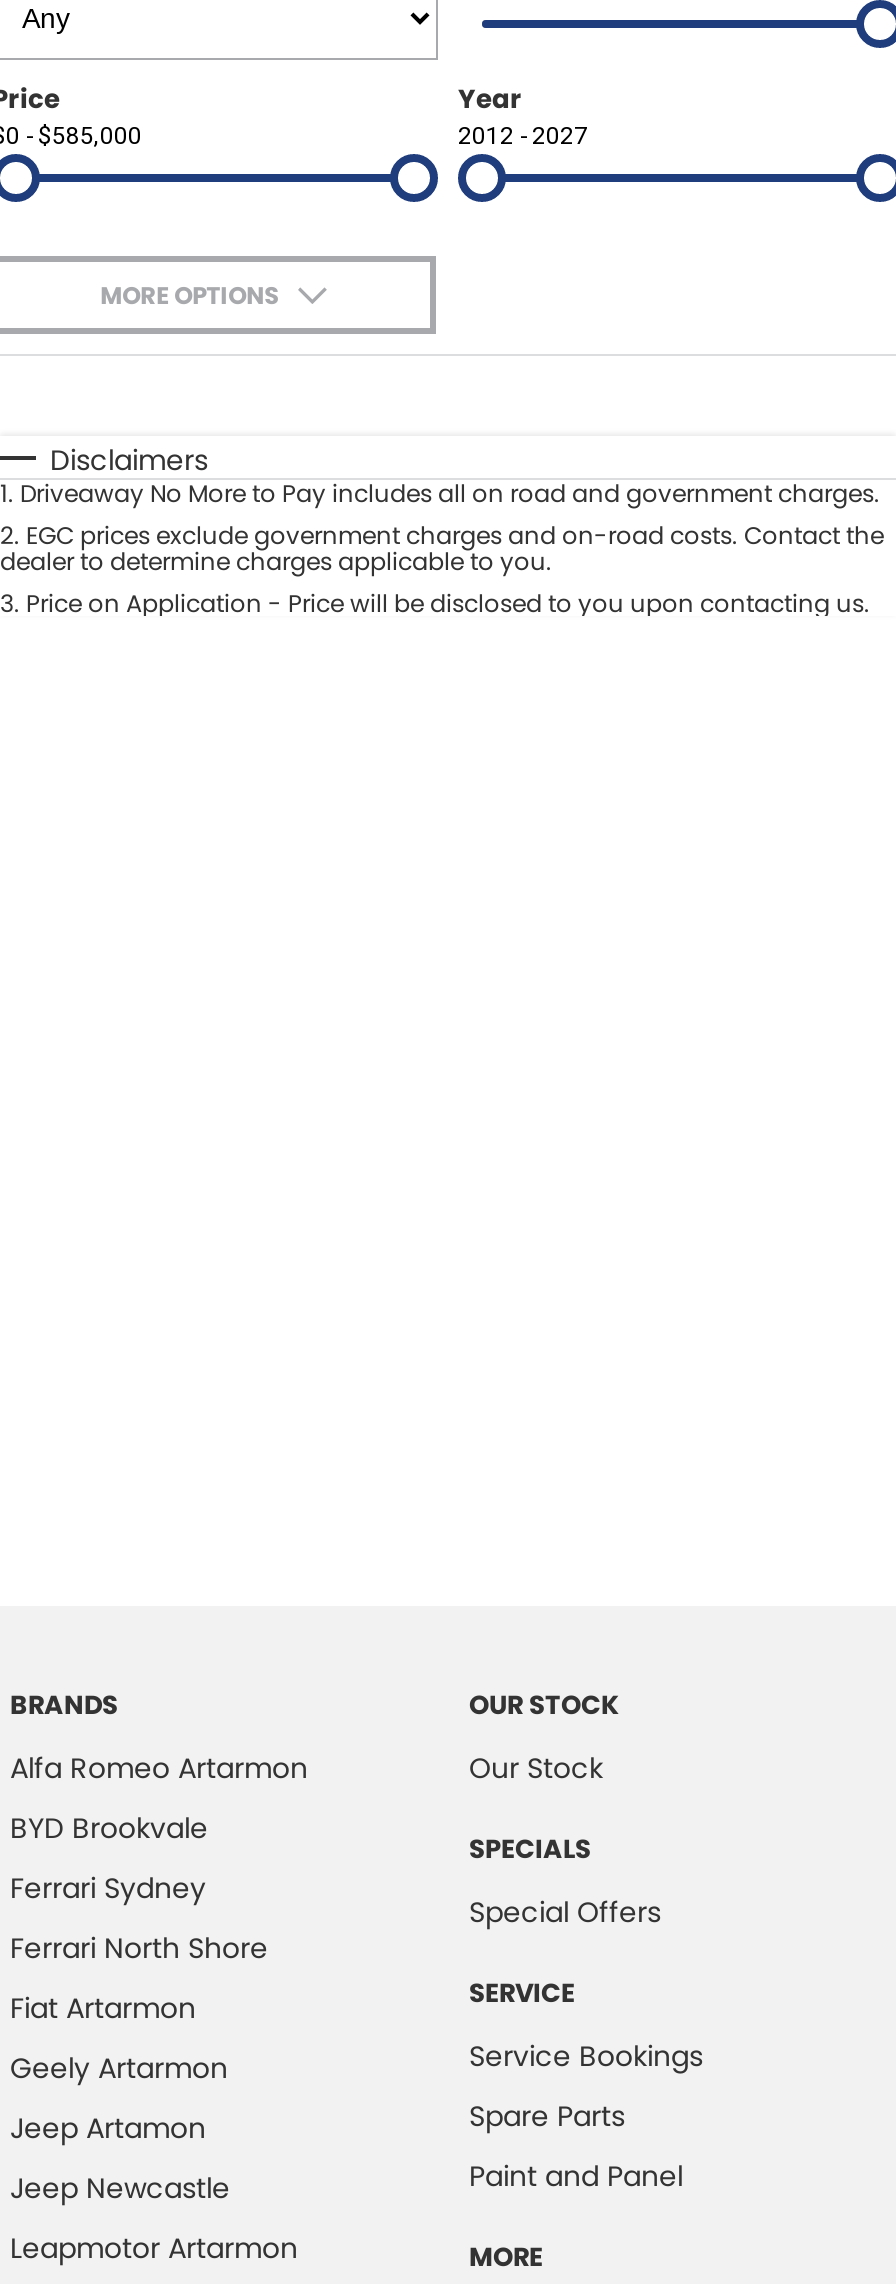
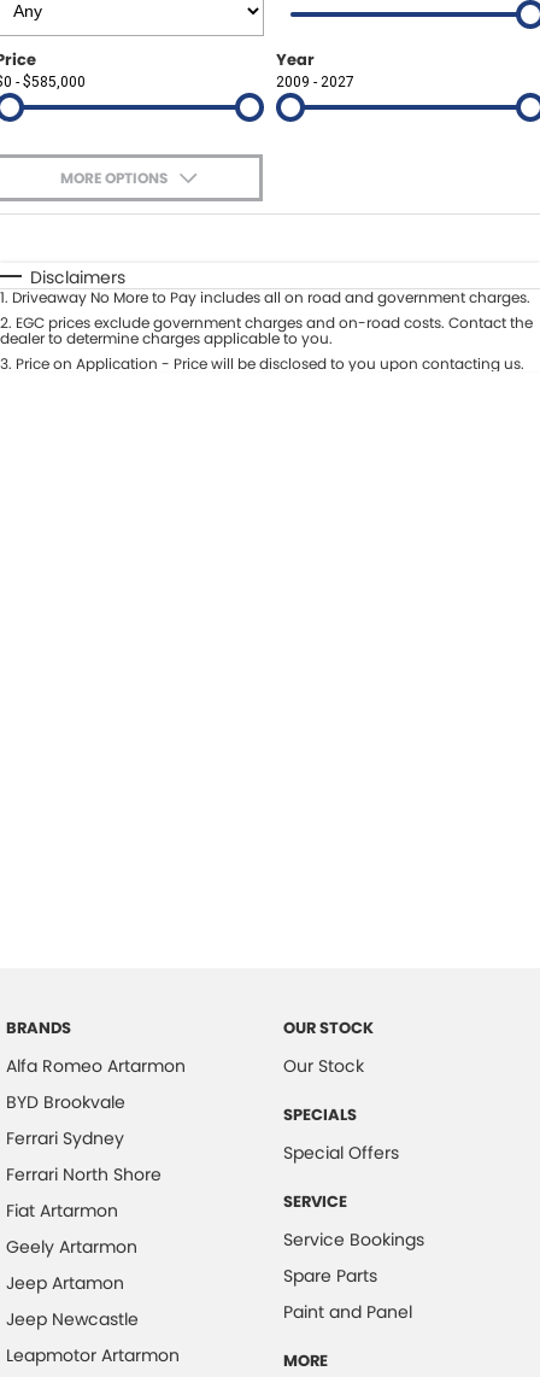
[458,120,588,150] 2012 - 2027 -> [276,72,354,90] 2009 - 2027

